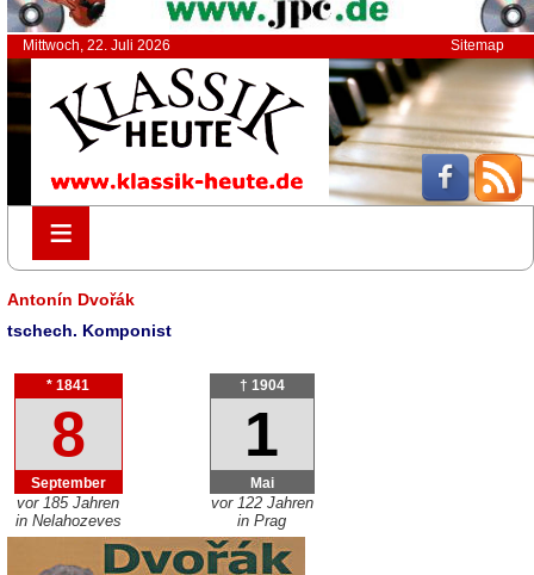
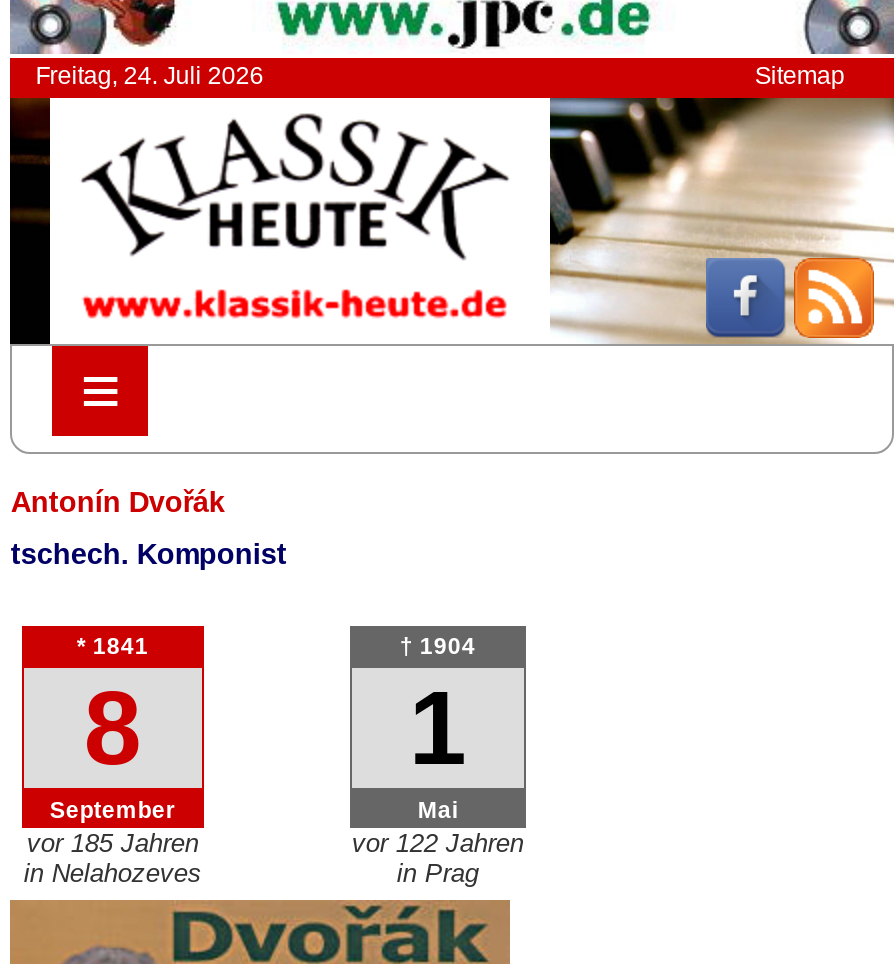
[22,37,170,54] Mittwoch, 22. Juli 2026 -> [35,62,263,90] Freitag, 24. Juli 2026

